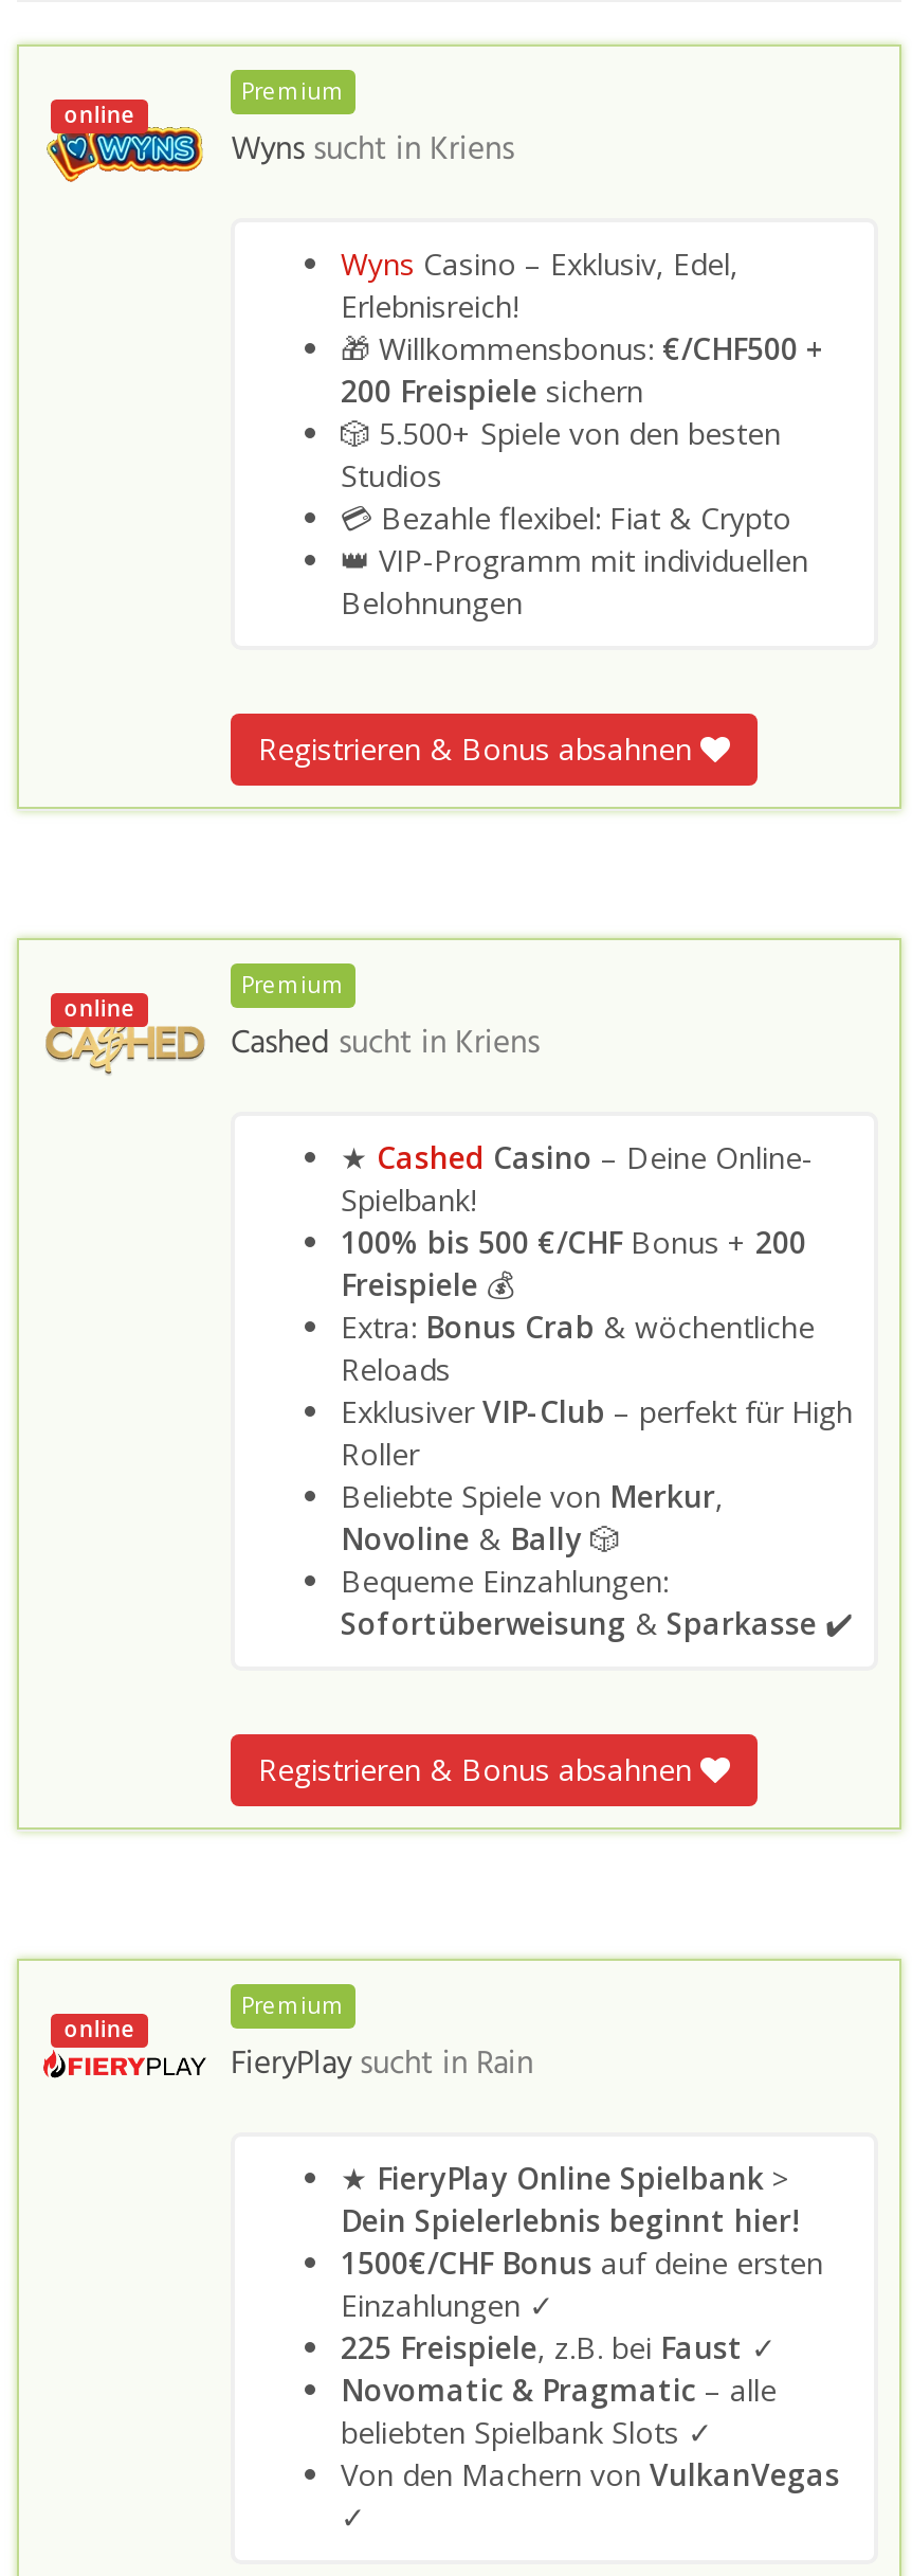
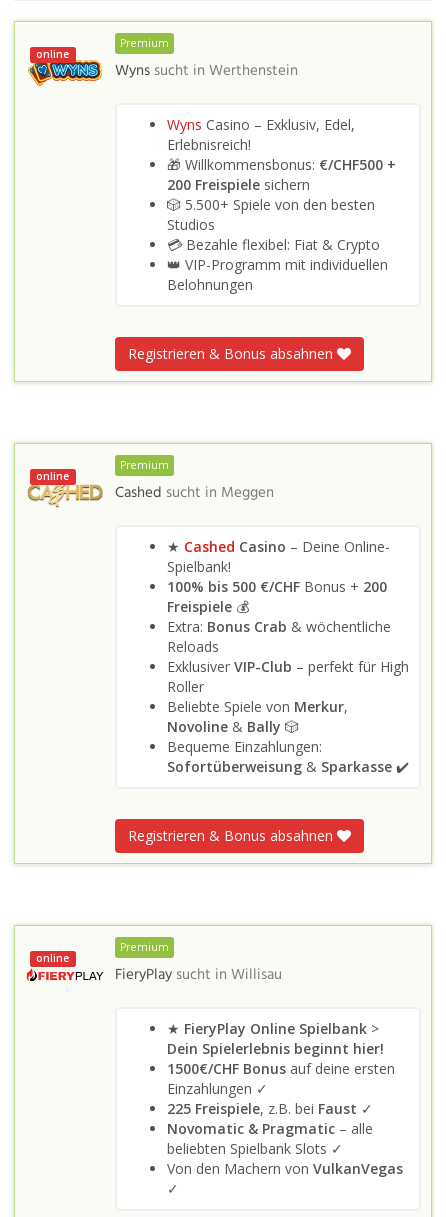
[231,126,514,176] Wyns sucht in Kriens -> [115,59,298,83] Wyns sucht in Werthenstein
[231,1019,540,1070] Cashed sucht in Kriens -> [115,481,274,505] Cashed sucht in Meggen
[231,2040,533,2091] FieryPlay sucht in Rain -> [115,963,282,987] FieryPlay sucht in Willisau

